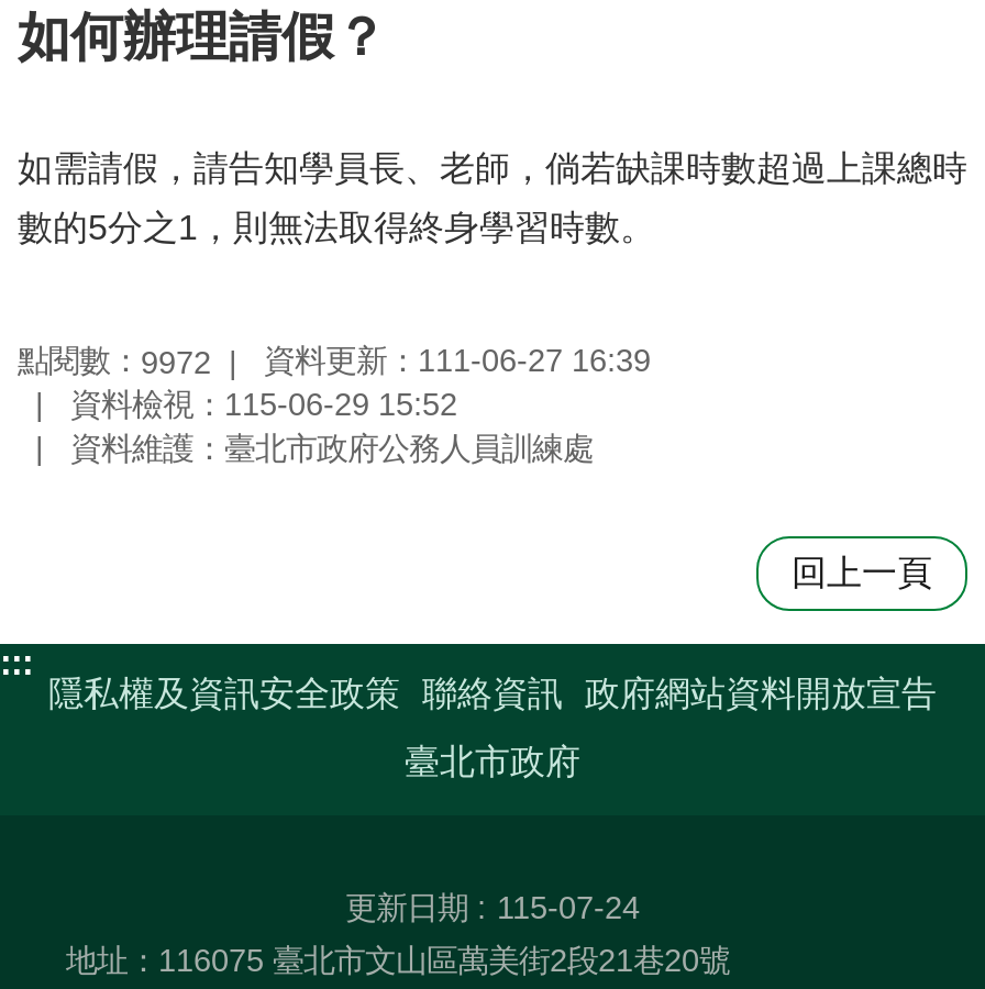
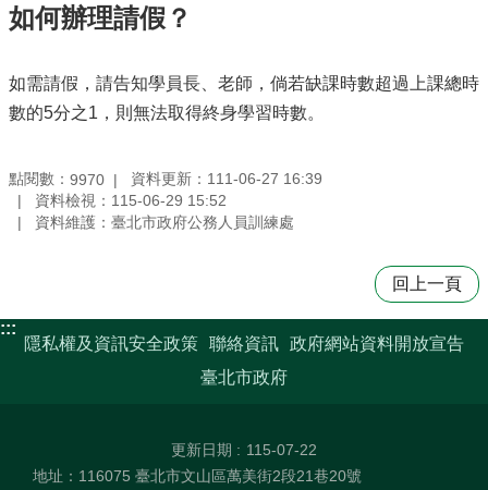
[18,343,651,381] 點閱數：9972 資料更新：111-06-27 16:39 -> [9,170,322,189] 點閱數：9970 資料更新：111-06-27 16:39
[345,889,640,924] 更新日期 115-07-24 -> [171,441,317,458] 更新日期 115-07-22

